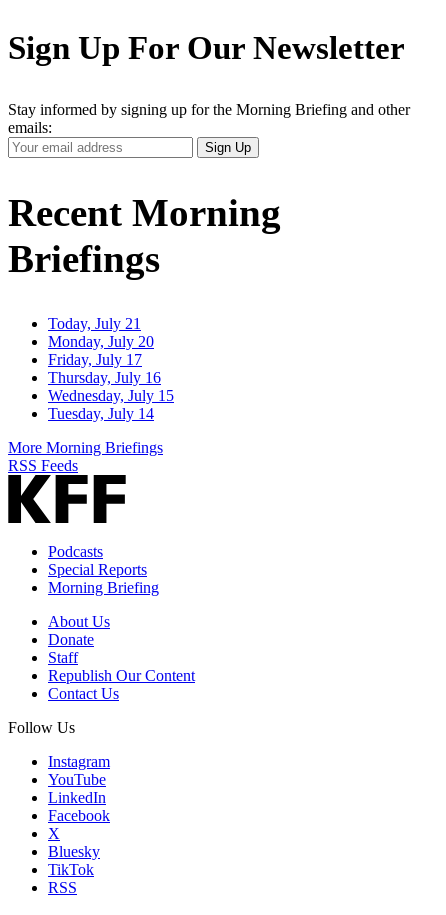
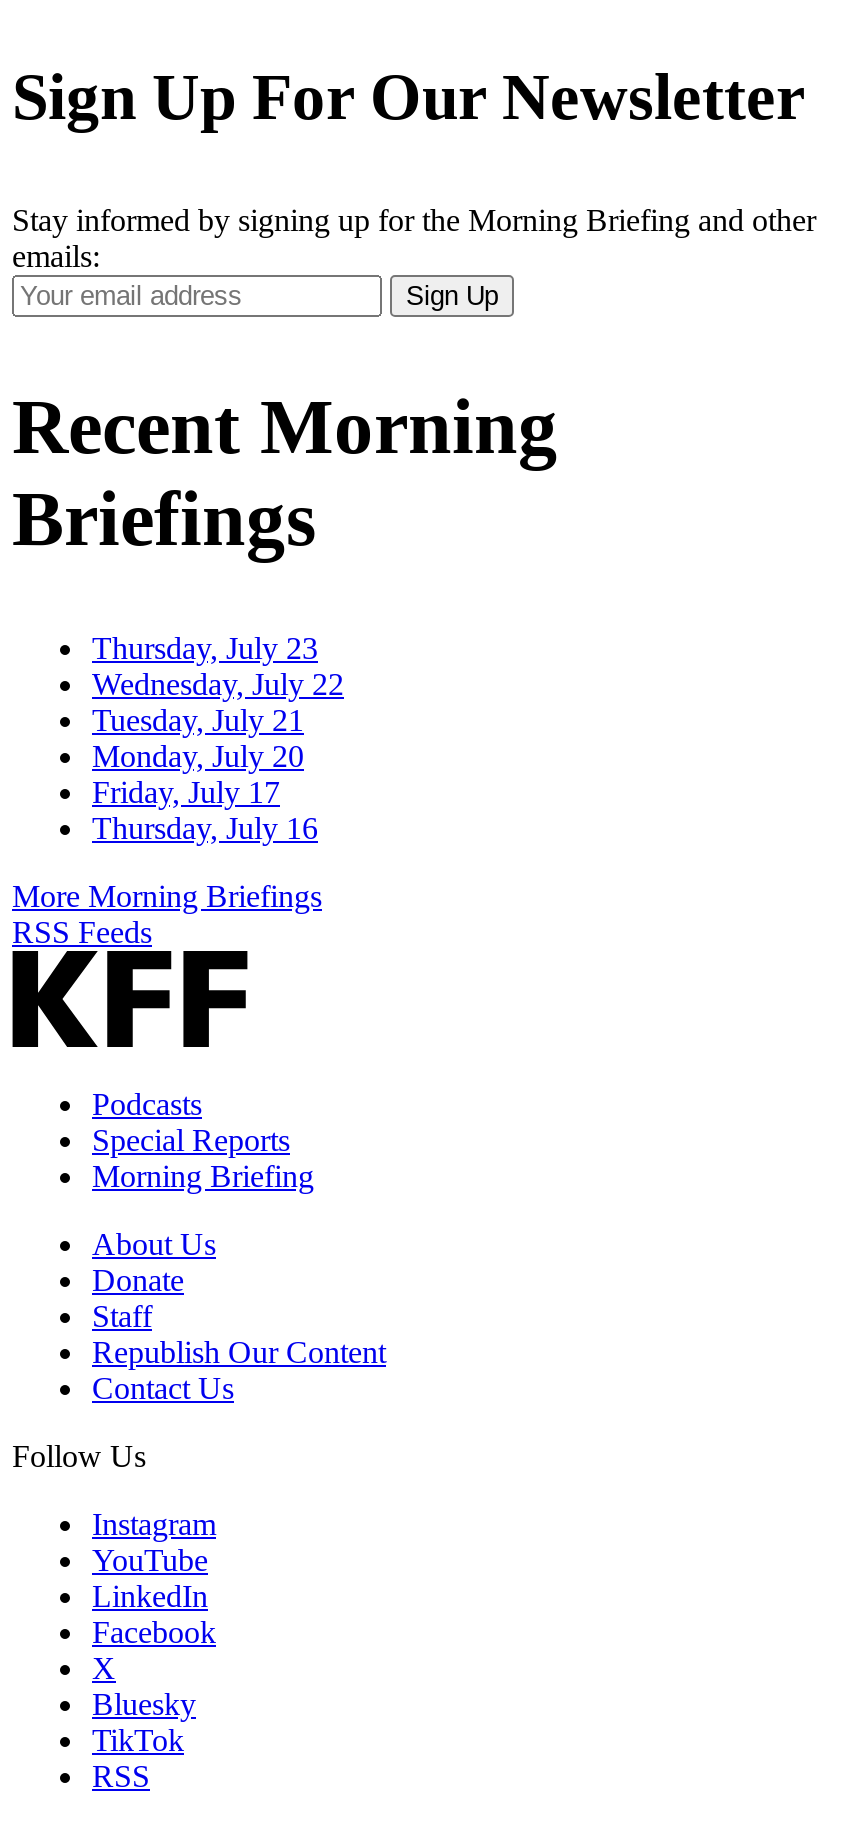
[48,315,141,332] Today, July 21 -> [92,630,344,736] Thursday, July 23 | Wednesday, July 22 | Tuesday, July 21
moved [48,333,161,386] -> [92,738,318,844]: Monday, July 20 | Friday, July 17 | Thursday, July 16
[48,387,174,422] Wednesday, July 15 | Tuesday, July 14 -> none

